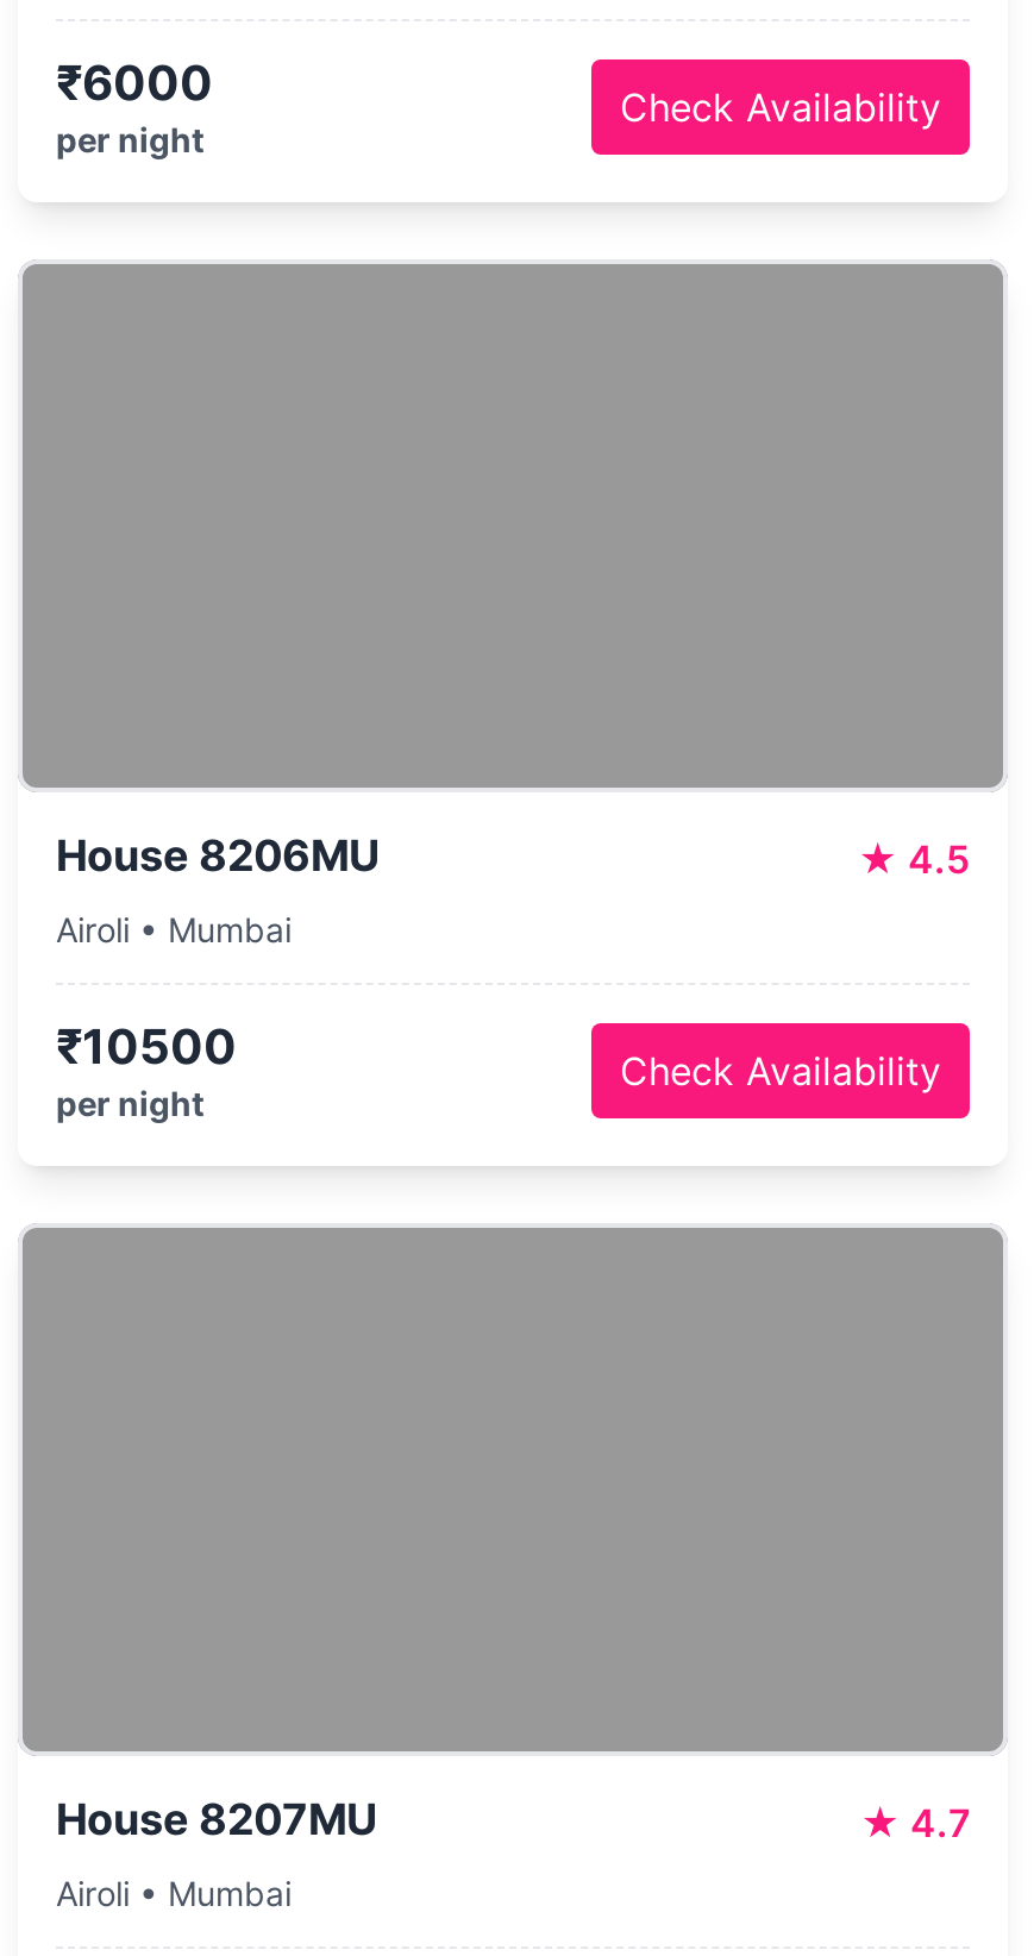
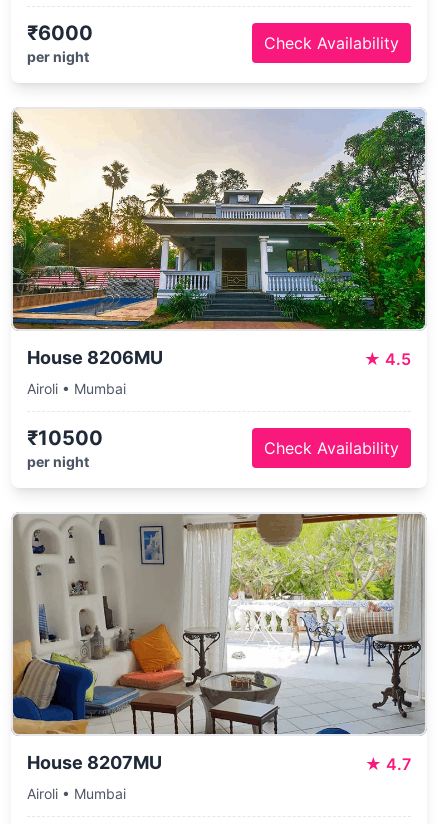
none -> [12,109,426,329] [image]
none -> [12,514,423,735] [image]

